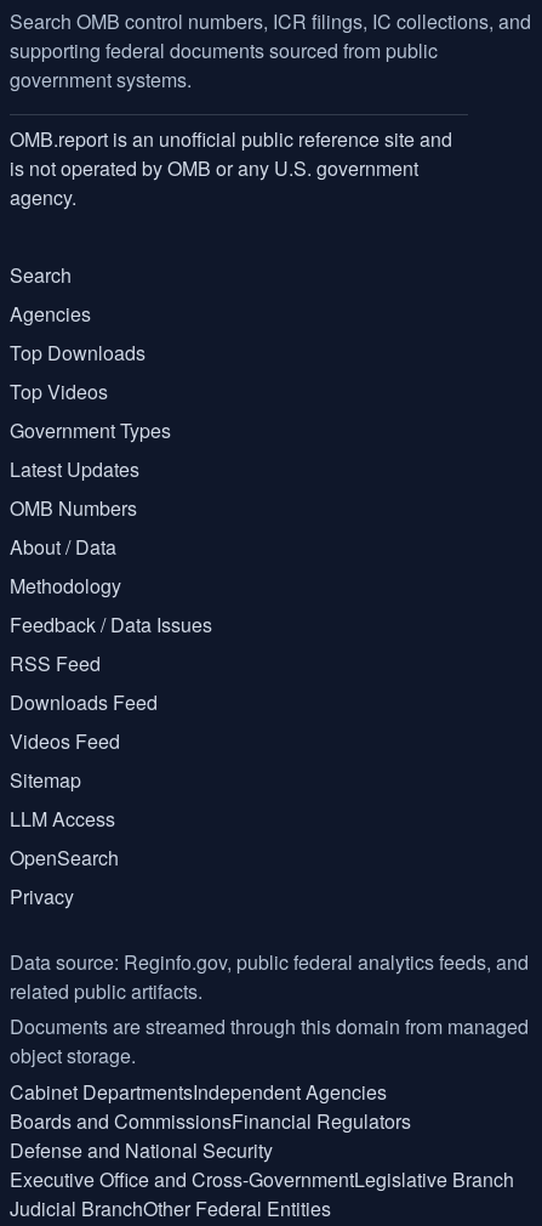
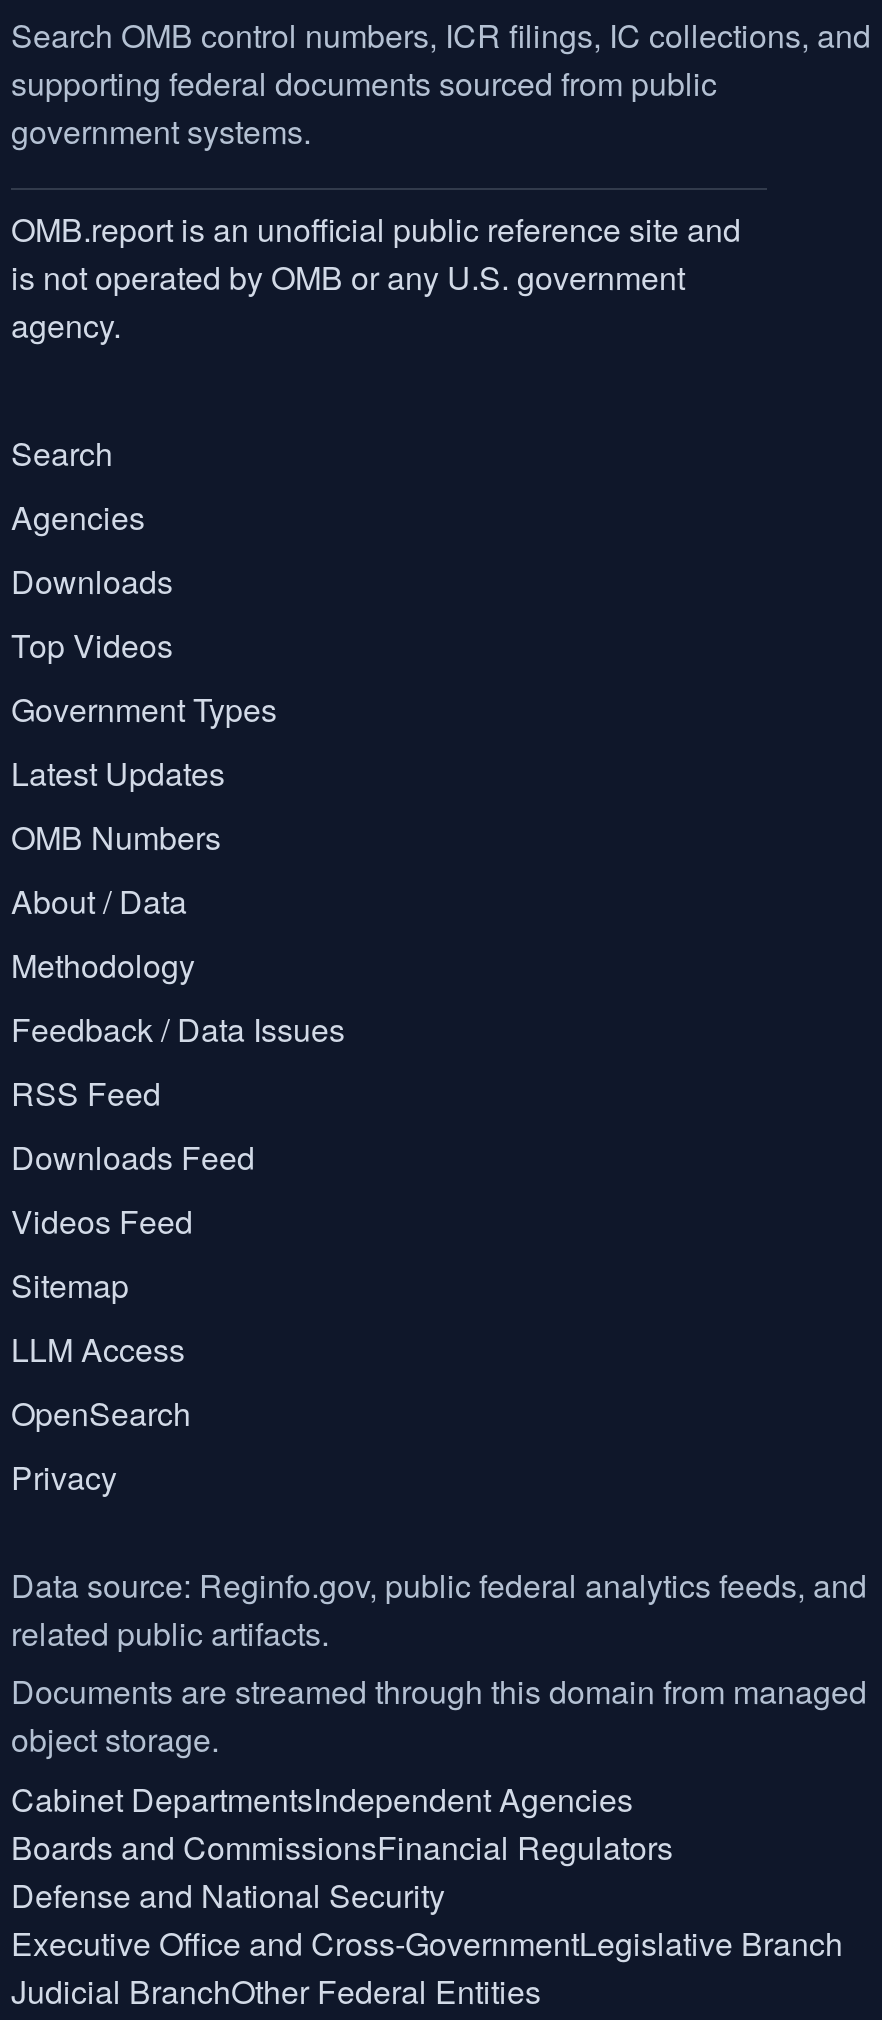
[10,339,146,367] Top Downloads -> [11,559,173,605] Downloads

